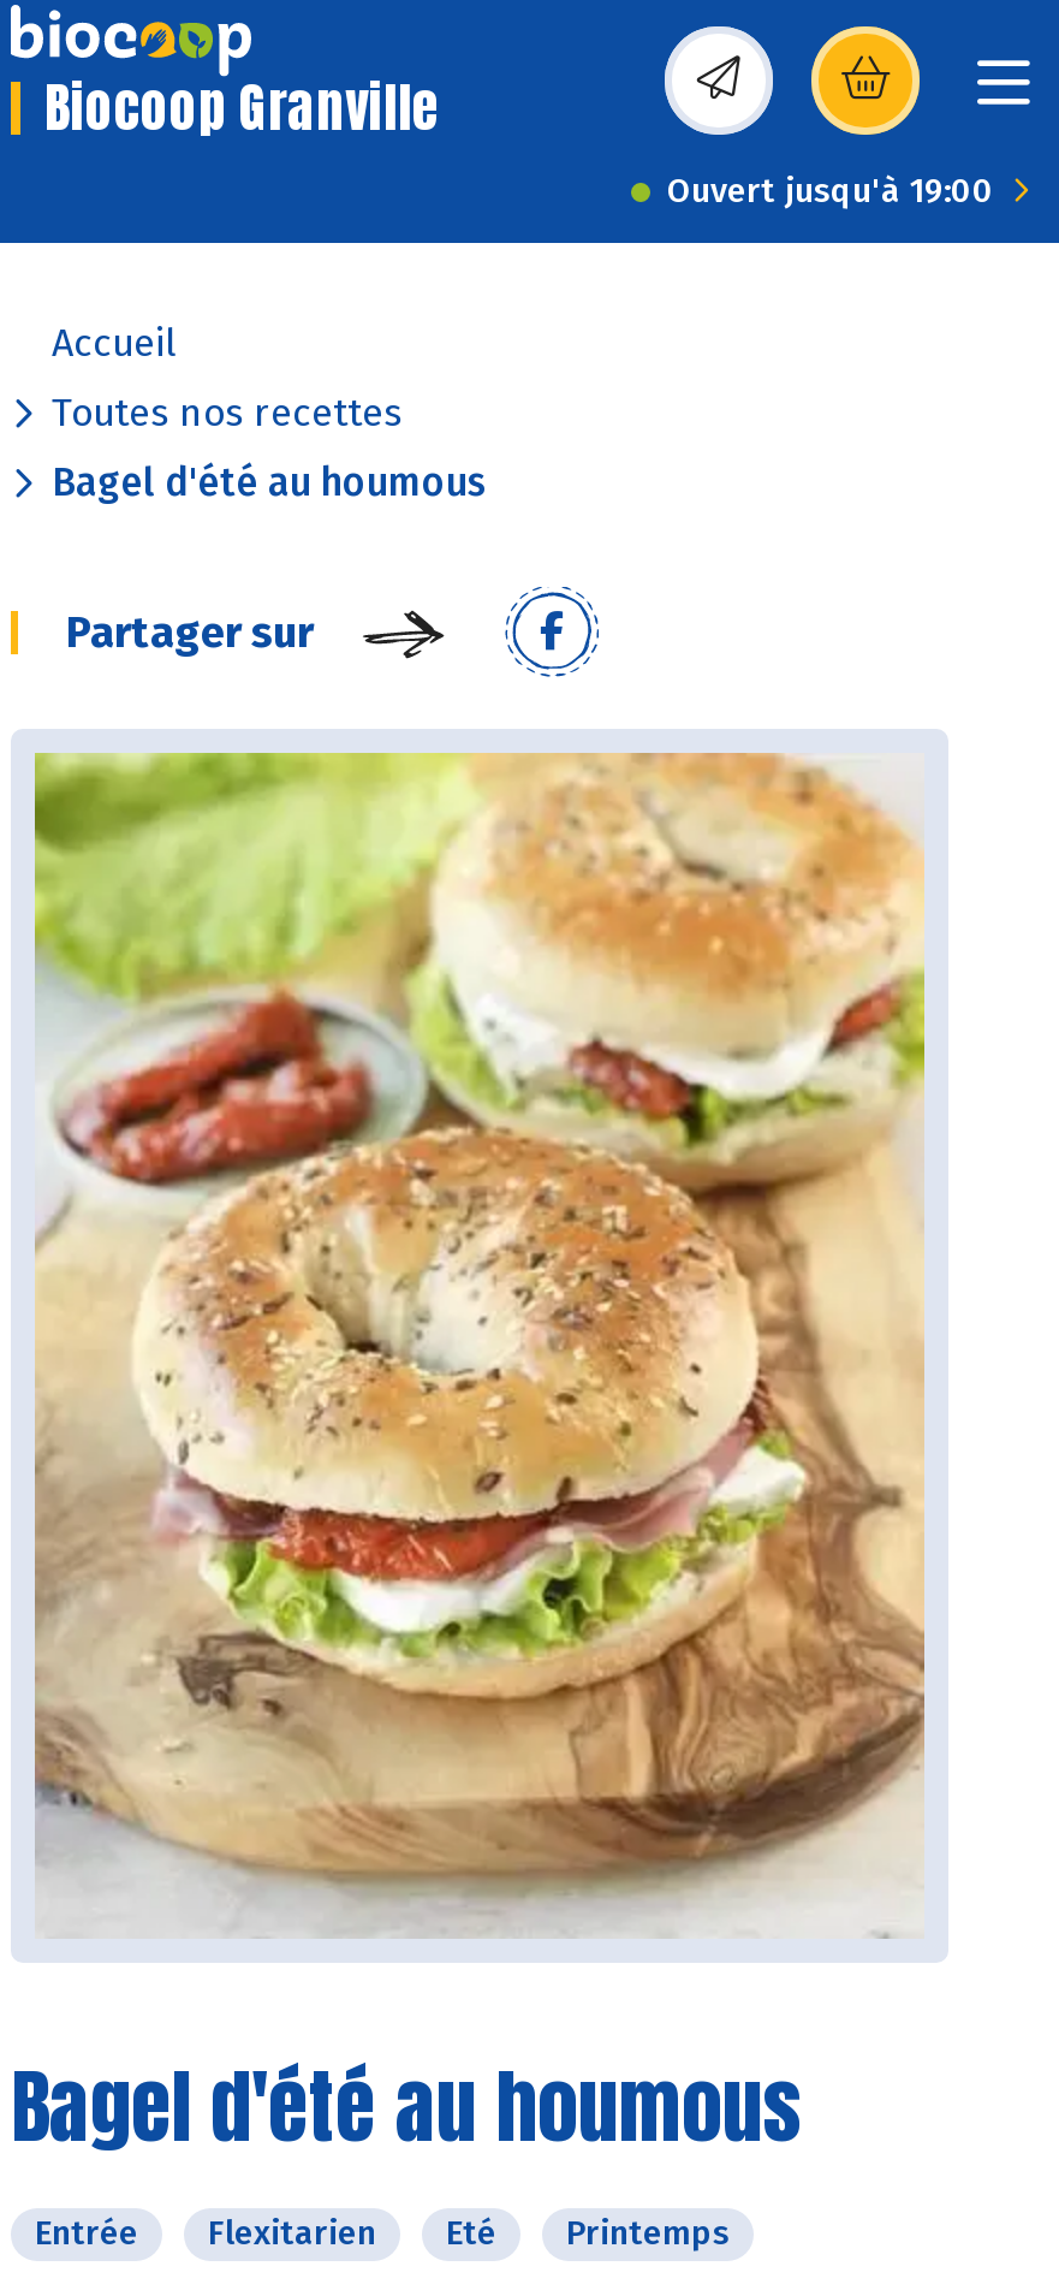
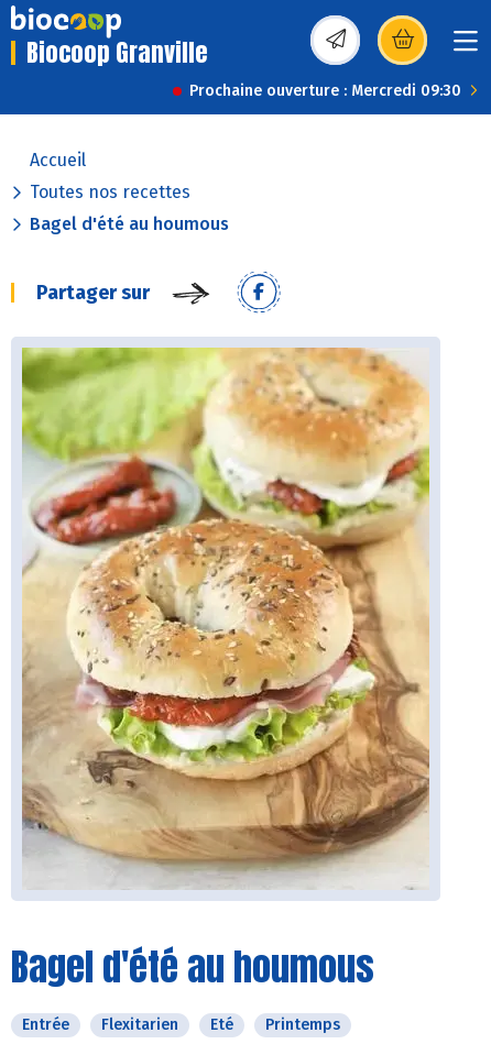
[667,171,994,212] Ouvert jusqu'à 19:00 -> [189,81,461,100] Prochaine ouverture : Mercredi 09:30

